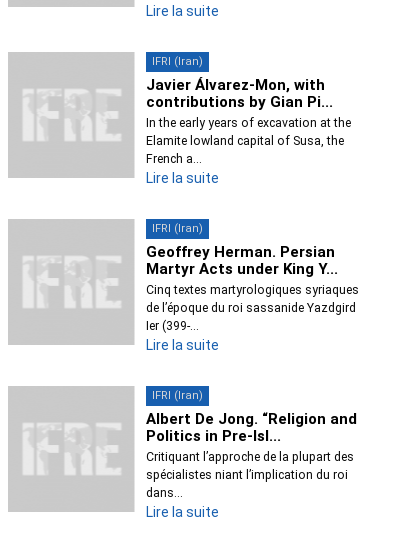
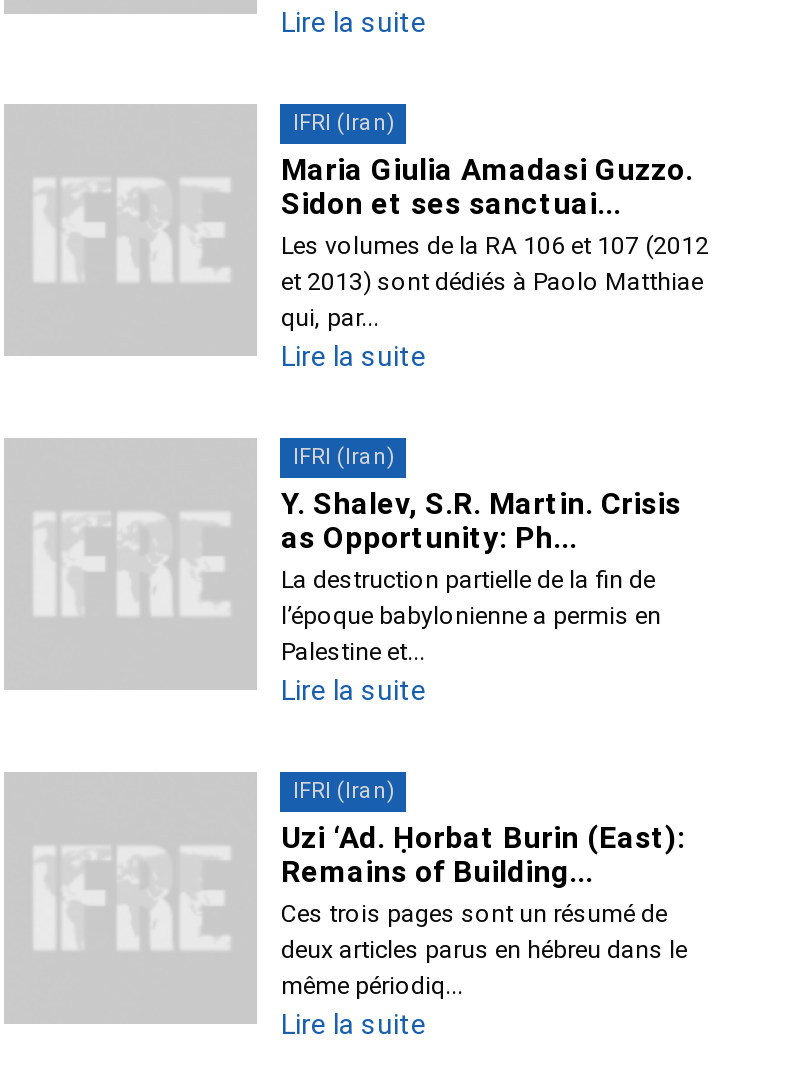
[146,76,351,166] Javier Álvarez-Mon, with | contributions by Gian Pi... | In the early years of excavation at the | Elamite lowland capital of Susa, the | French a... -> [281,152,709,332] Maria Giulia Amadasi Guzzo. | Sidon et ses sanctuai... | Les volumes de la RA 106 et 107 (2012 | et 2013) sont dédiés à Paolo Matthiae | qui, par...
[146,243,359,333] Geoffrey Herman. Persian | Martyr Acts under King Y... | Cinq textes martyrologiques syriaques | de l’époque du roi sassanide Yazdgird | Ier (399-... -> [281,486,681,666] Y. Shalev, S.R. Martin. Crisis | as Opportunity: Ph... | La destruction partielle de la fin de | l’époque babylonienne a permis en | Palestine et...
[146,410,357,500] Albert De Jong. “Religion and | Politics in Pre‐Isl... | Critiquant l’approche de la plupart des | spécialistes niant l’implication du roi | dans... -> [281,820,687,1000] Uzi ‘Ad. Ḥorbat Burin (East): | Remains of Building... | Ces trois pages sont un résumé de | deux articles parus en hébreu dans le | même périodiq...

